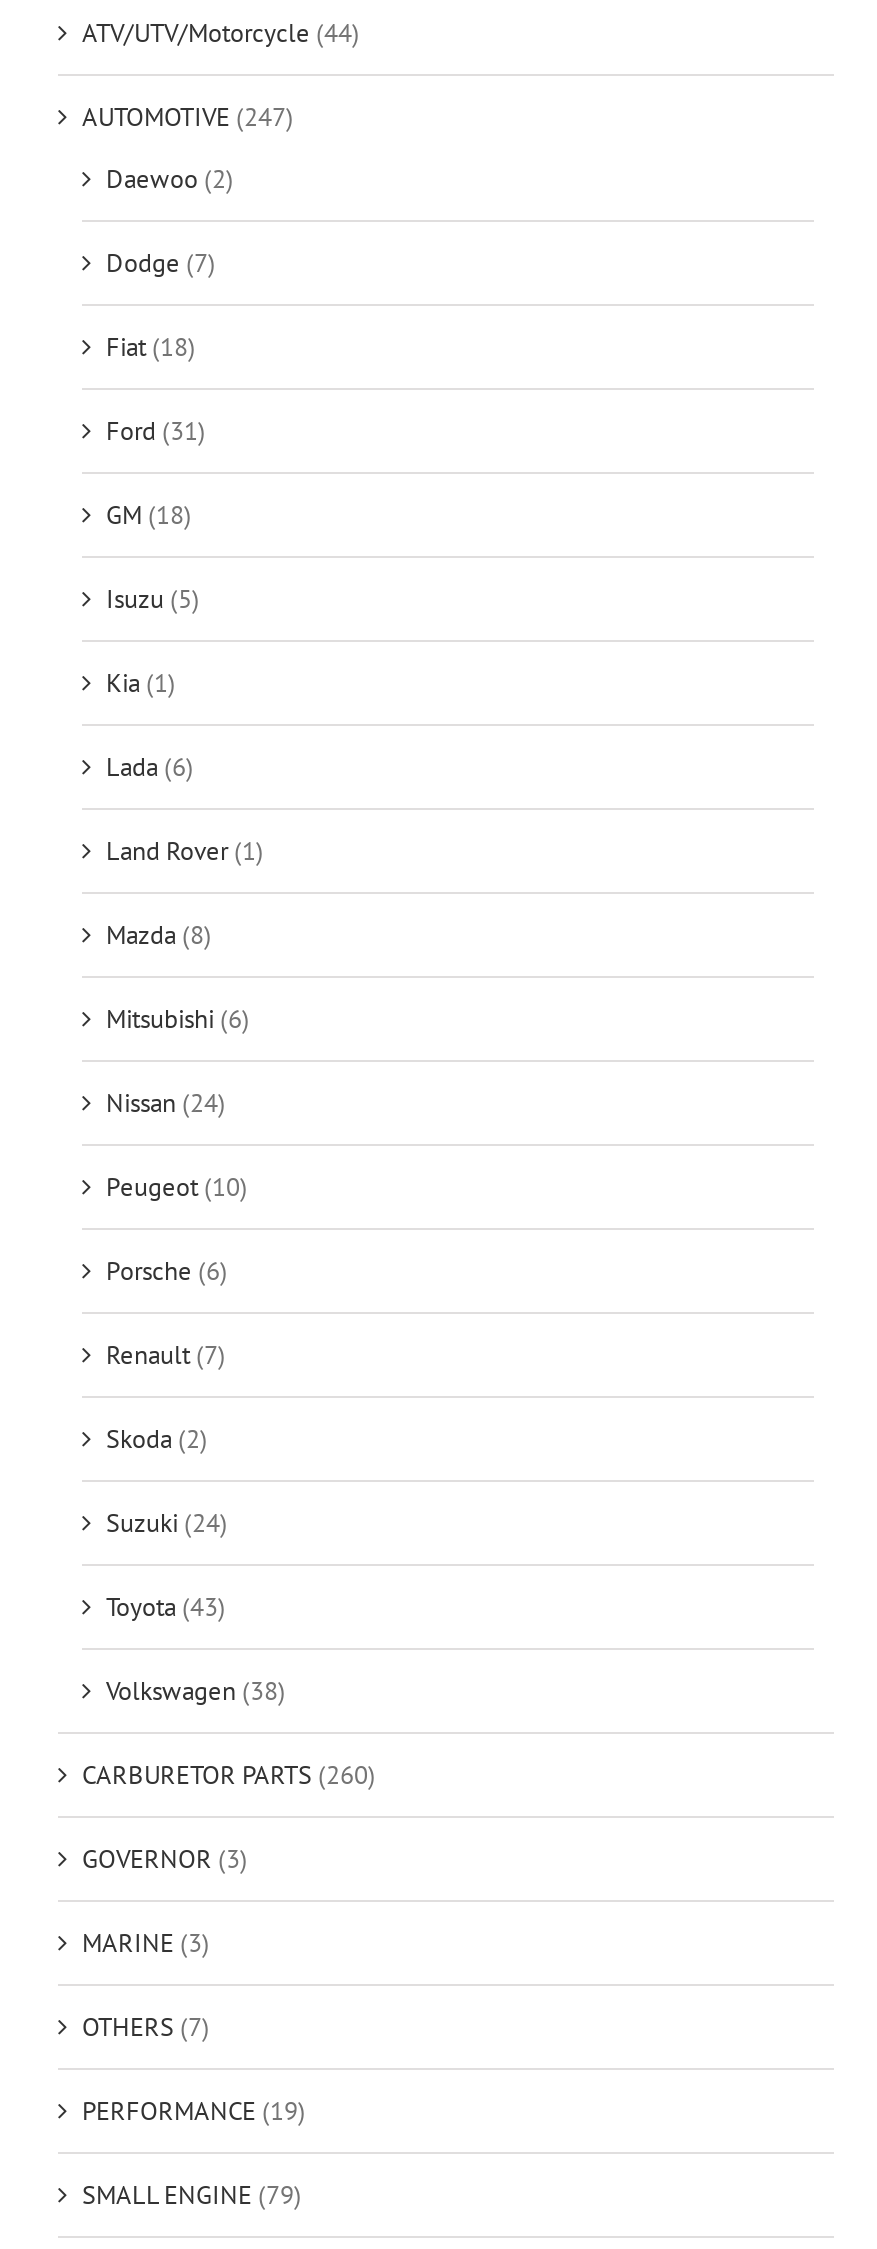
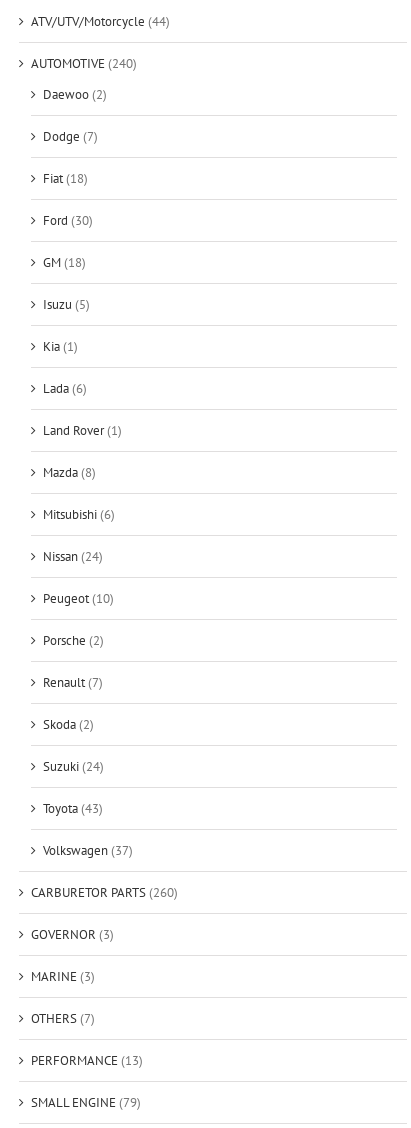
[82,101,294,135] AUTOMOTIVE (247) -> [31,55,137,72] AUTOMOTIVE (240)
[106,415,206,449] Ford (31) -> [43,212,93,229] Ford (30)
[106,1255,228,1289] Porsche (6) -> [43,632,104,649] Porsche (2)
[106,1675,286,1709] Volkswagen (38) -> [43,842,133,859] Volkswagen (37)
[82,2095,306,2129] PERFORMANCE (19) -> [31,1052,143,1069] PERFORMANCE (13)

